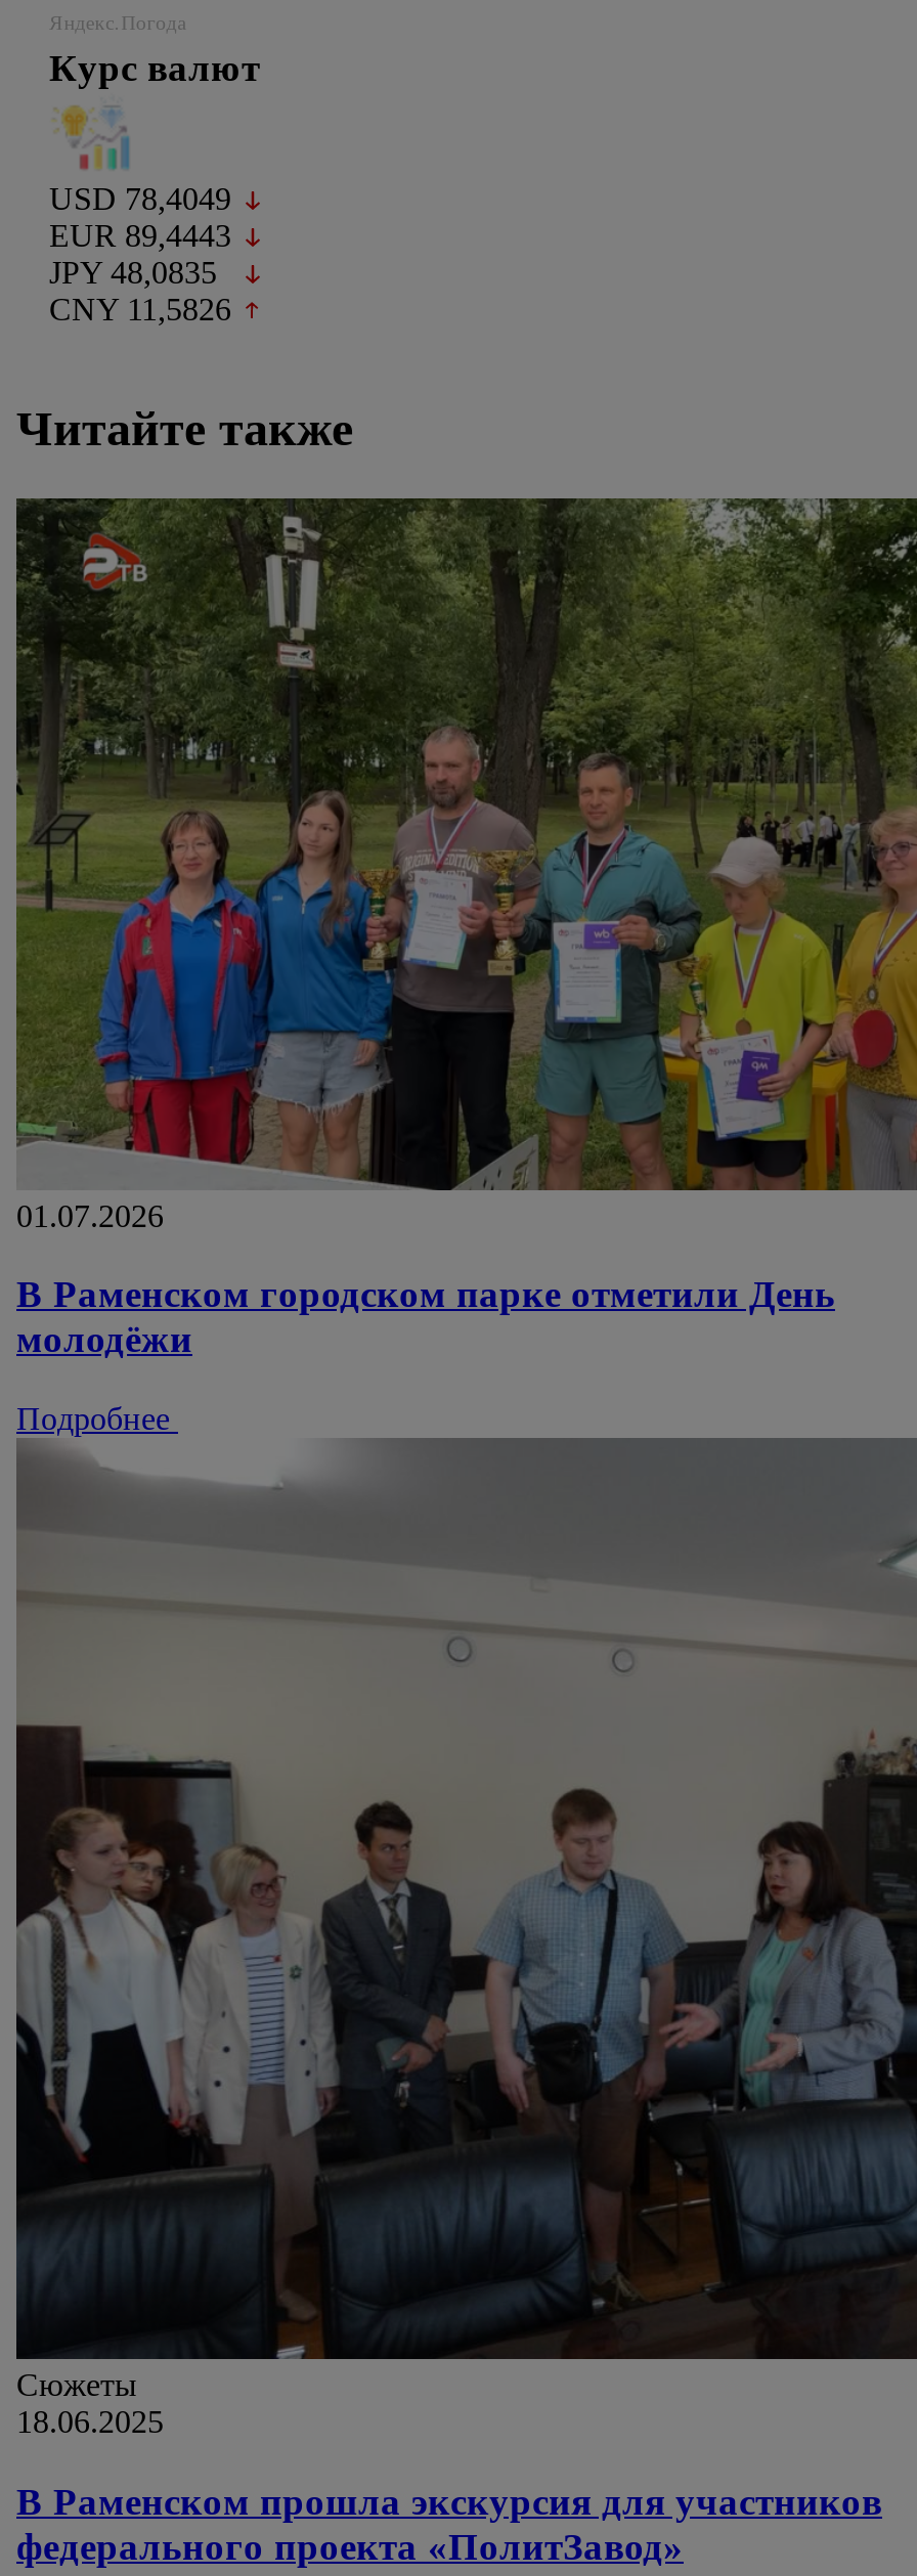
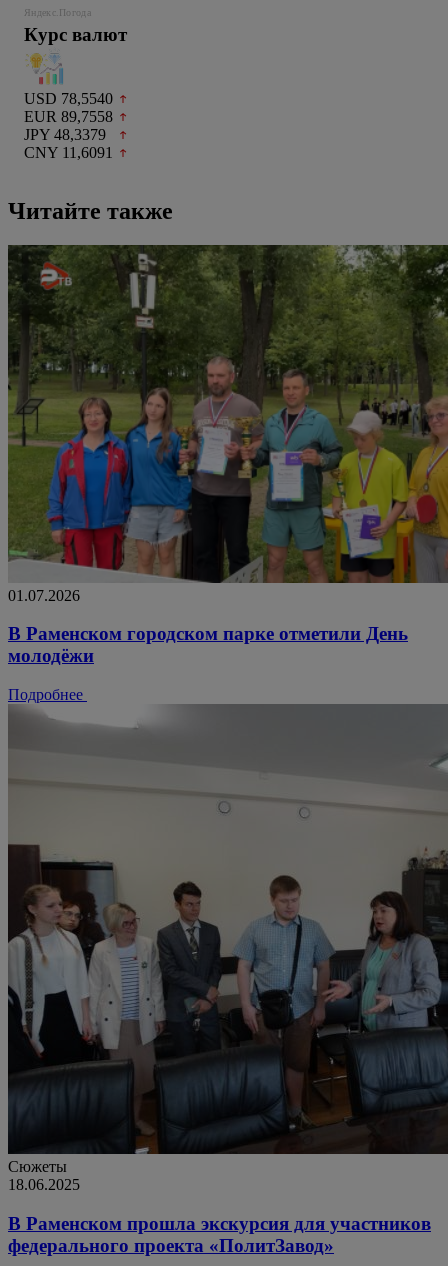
[49,181,231,216] USD 78,4049 -> [24,90,113,107] USD 78,5540
[49,218,231,252] EUR 89,4443 -> [24,108,113,125] EUR 89,7558
[49,254,217,289] JPY 48,0835 -> [24,126,106,143] JPY 48,3379
[49,291,231,326] CNY 11,5826 -> [24,144,113,161] CNY 11,6091

